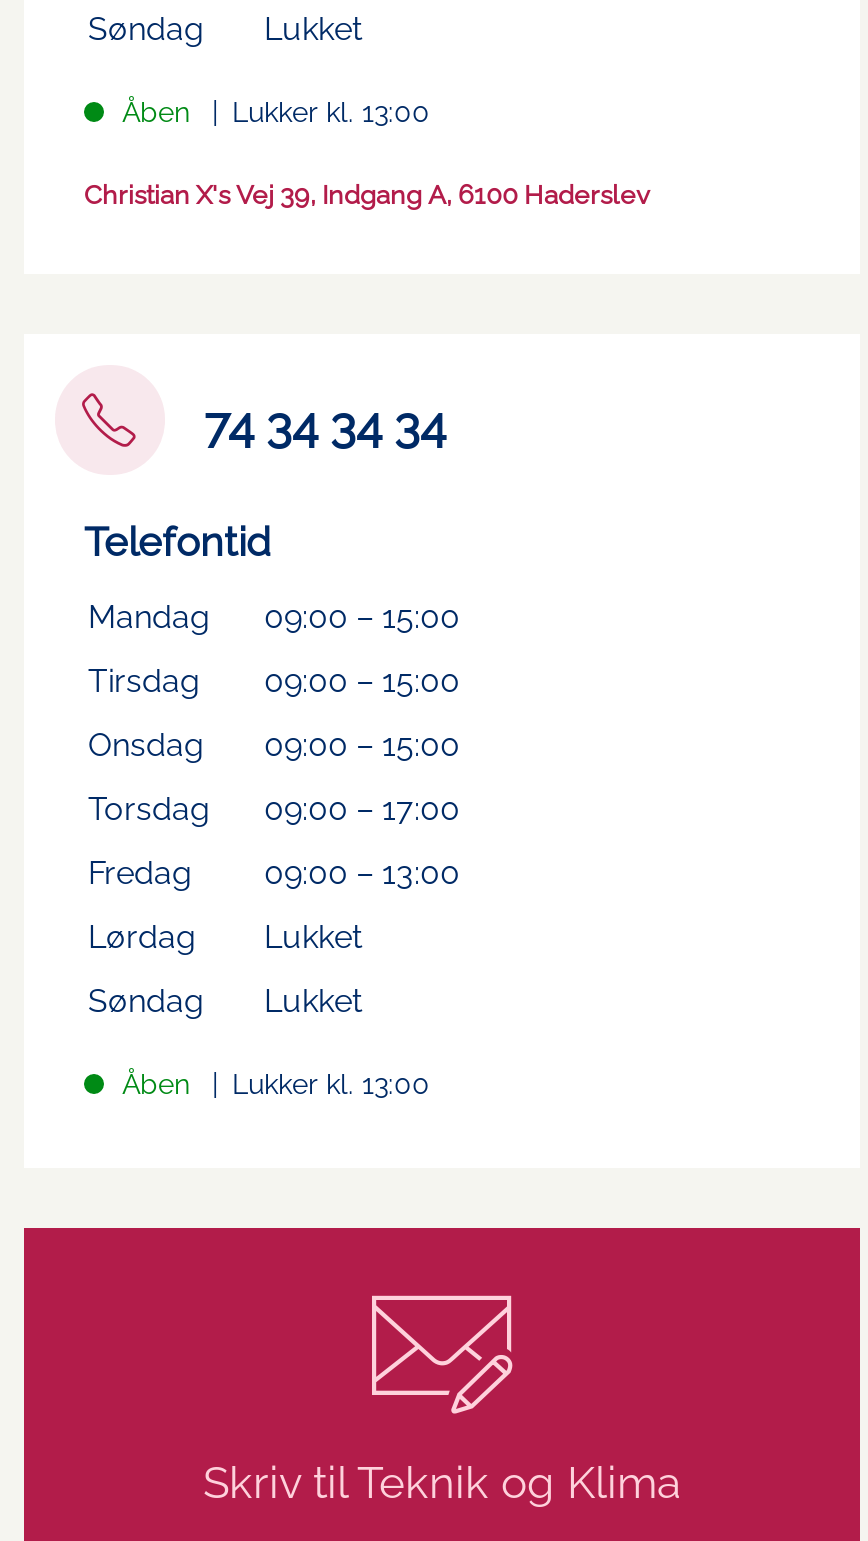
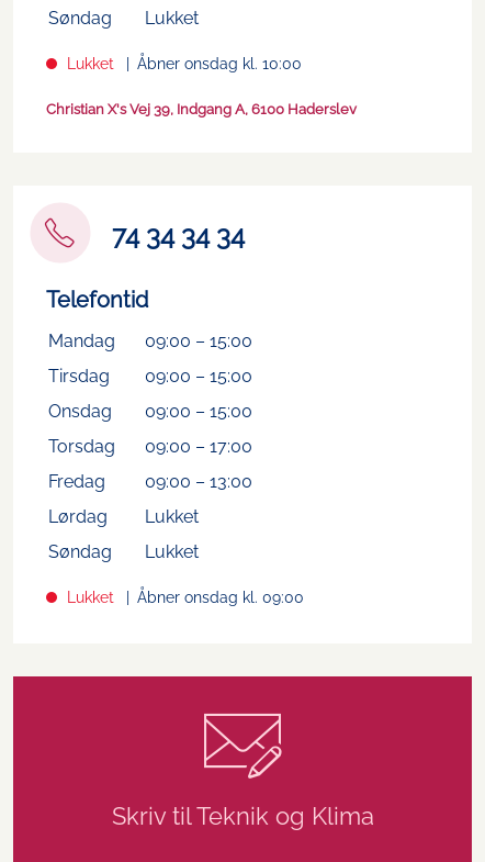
[122,97,430,129] Åben | Lukker kl. 13:00 -> [67,55,302,73] Lukket | Åbner onsdag kl. 10:00
[122,1069,430,1101] Åben | Lukker kl. 13:00 -> [67,589,304,606] Lukket | Åbner onsdag kl. 09:00

